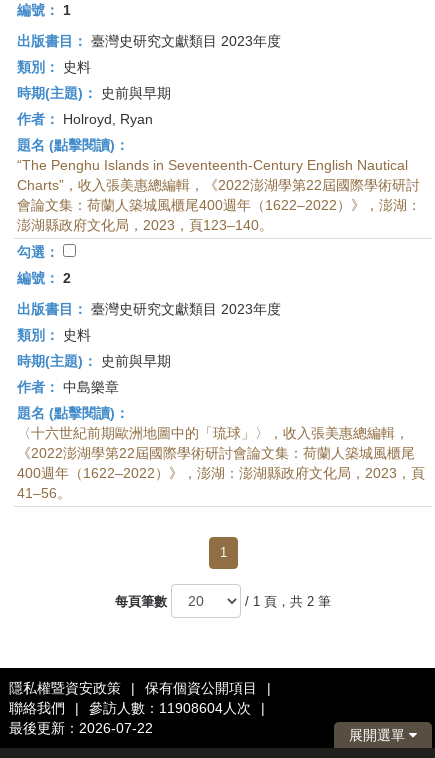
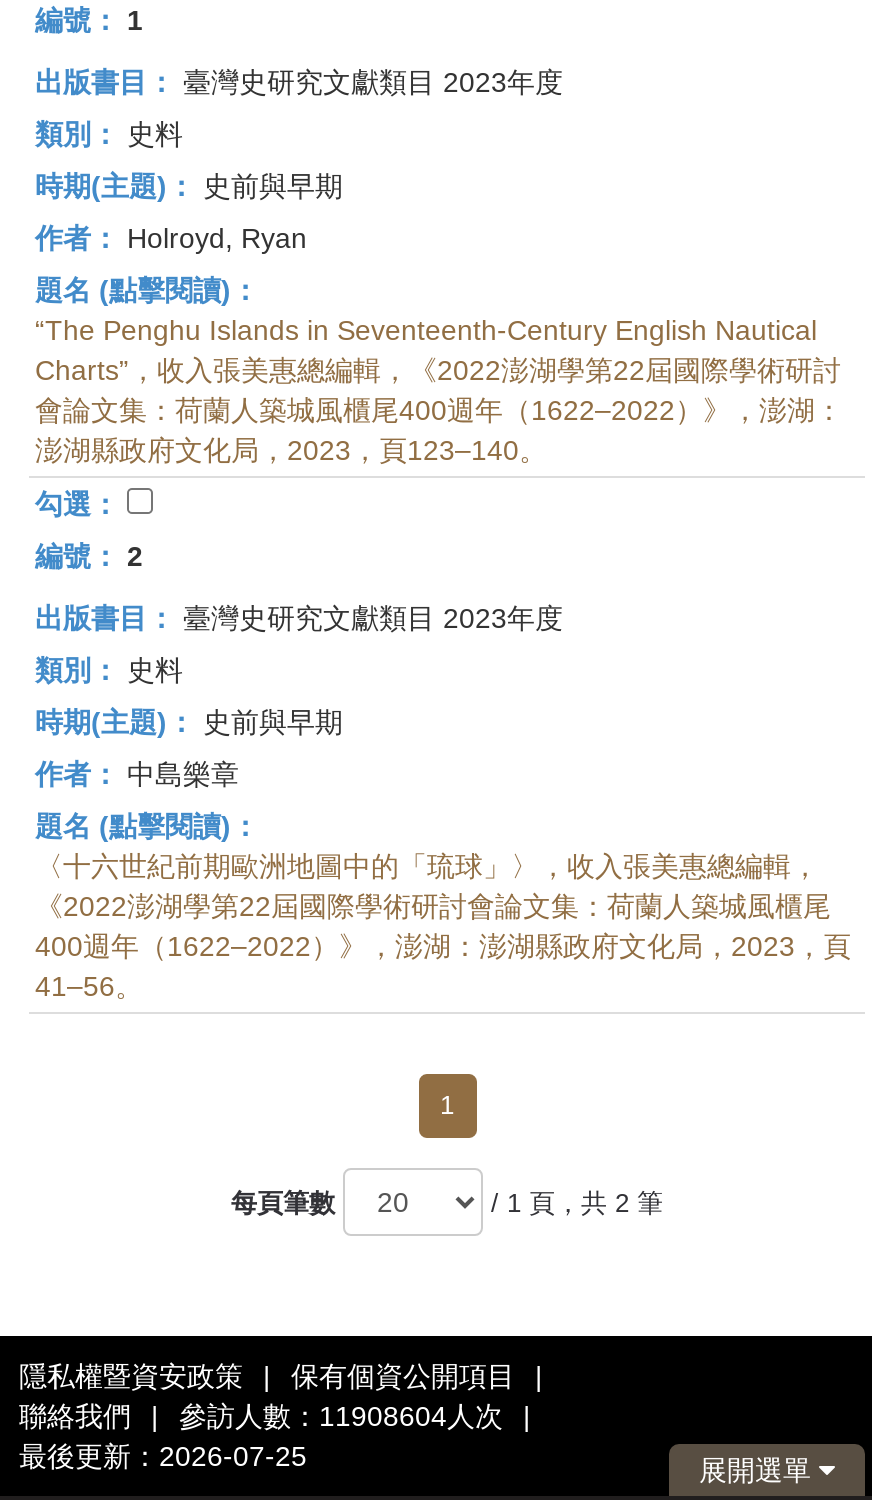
[9,720,153,736] 最後更新：2026-07-22 -> [19,1440,307,1472] 最後更新：2026-07-25

